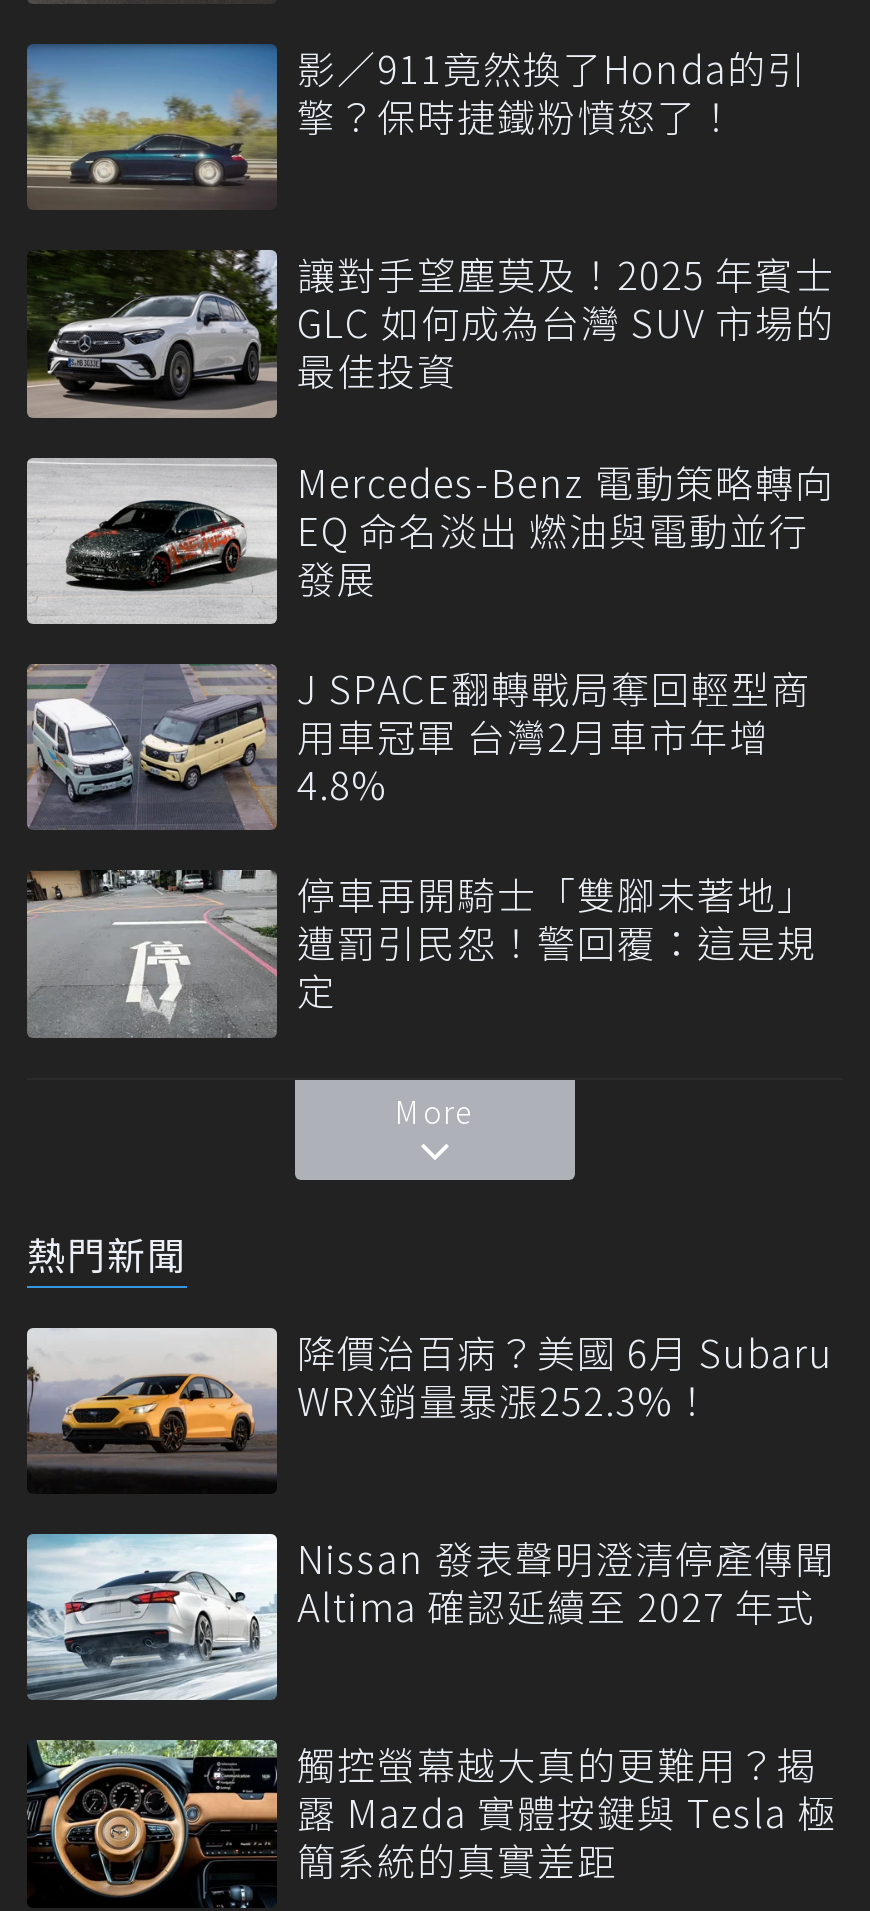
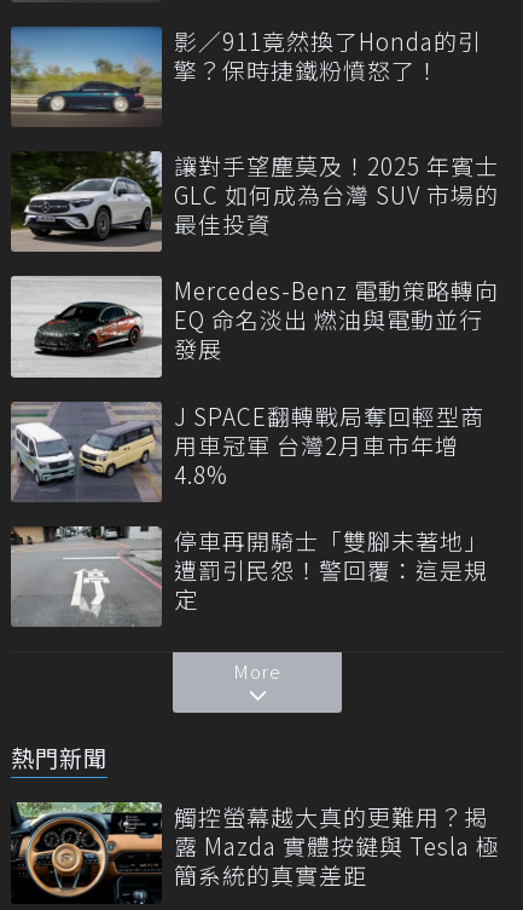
[27,1323,835,1632] [image] | 降價治百病？美國 6月 Subaru | WRX銷量暴漲252.3%！ | Nissan 發表聲明澄清停產傳聞 | Altima 確認延續至 2027 年式 -> none
[25,1532,279,1702] [image] -> none

